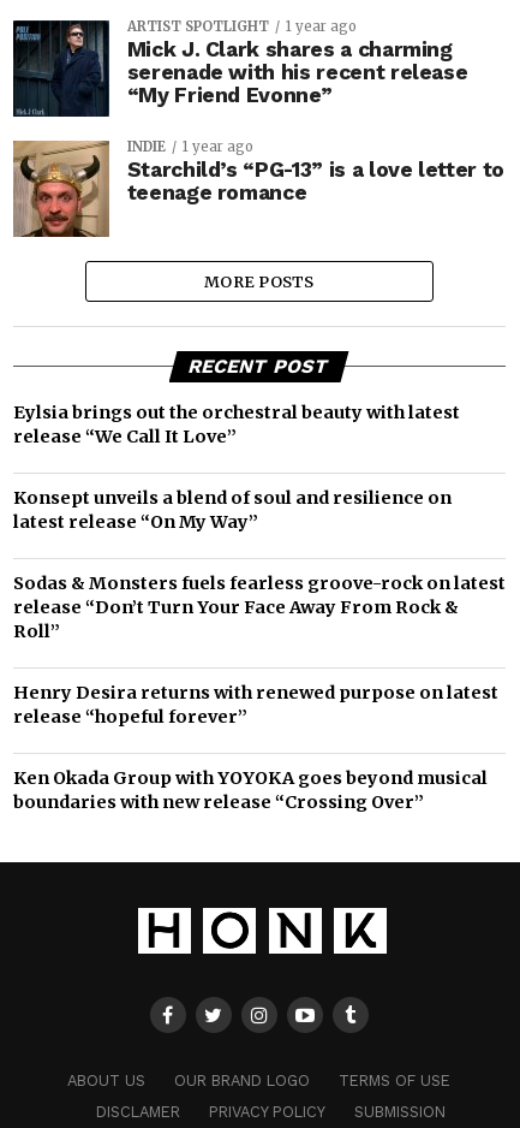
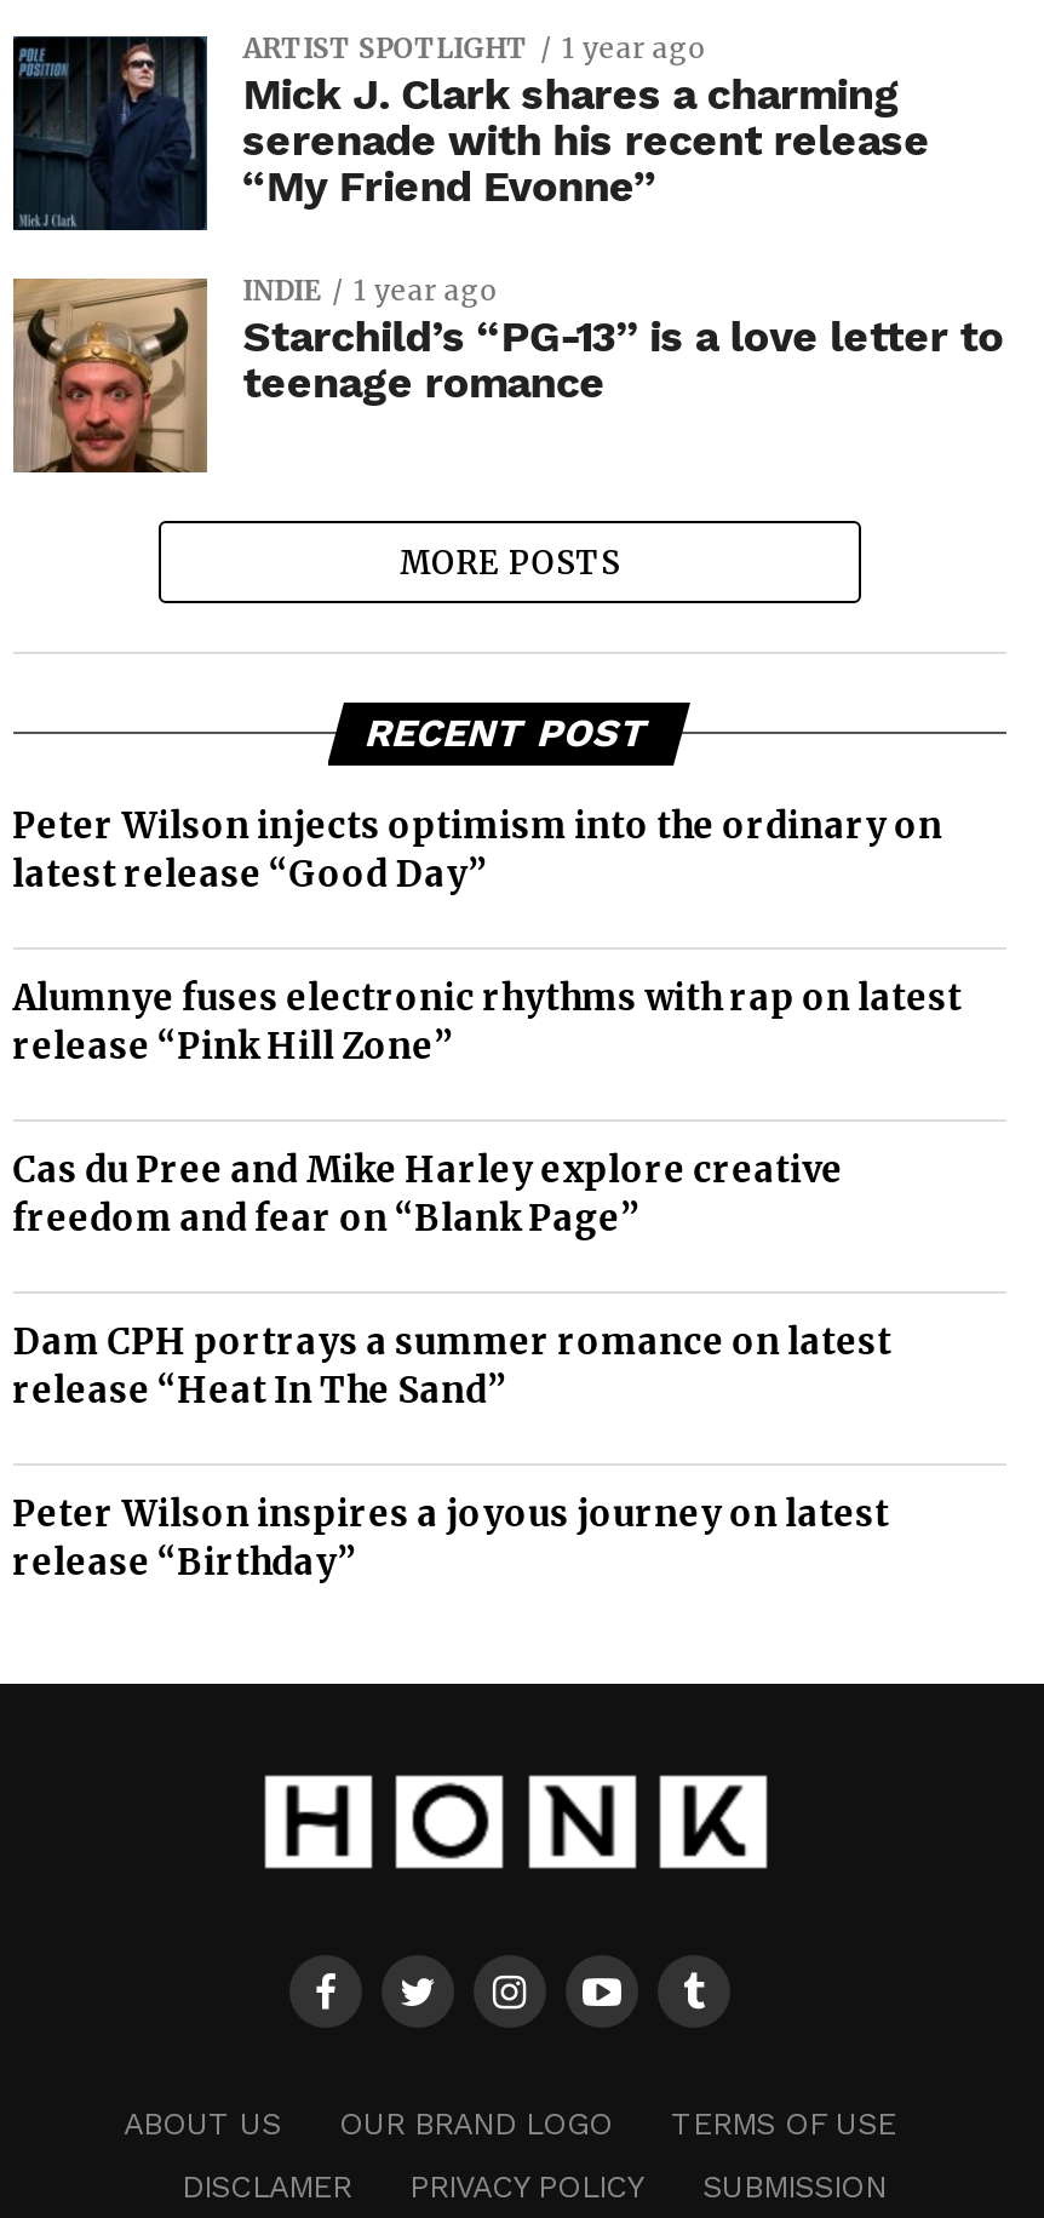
[13,402,460,447] Eylsia brings out the orchestral beauty with latest | release “We Call It Love” -> [13,804,943,896] Peter Wilson injects optimism into the ordinary on | latest release “Good Day”
[13,487,451,533] Konsept unveils a blend of soul and resilience on | latest release “On My Way” -> [13,976,962,1068] Alumnye fuses electronic rhythms with rap on latest | release “Pink Hill Zone”
[13,572,505,642] Sodas & Monsters fuels fearless groove-rock on latest | release “Don’t Turn Your Face Away From Rock & | Roll” -> [13,1148,843,1240] Cas du Pree and Mike Harley explore creative | freedom and fear on “Blank Page”
[13,682,498,728] Henry Desira returns with renewed purpose on latest | release “hopeful forever” -> [13,1320,892,1412] Dam CPH portrays a summer romance on latest | release “Heat In The Sand”
[13,767,487,813] Ken Okada Group with YOYOKA goes beyond musical | boundaries with new release “Crossing Over” -> [13,1492,889,1584] Peter Wilson inspires a joyous journey on latest | release “Birthday”

